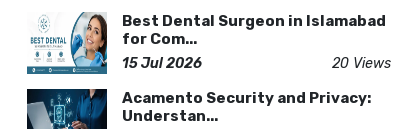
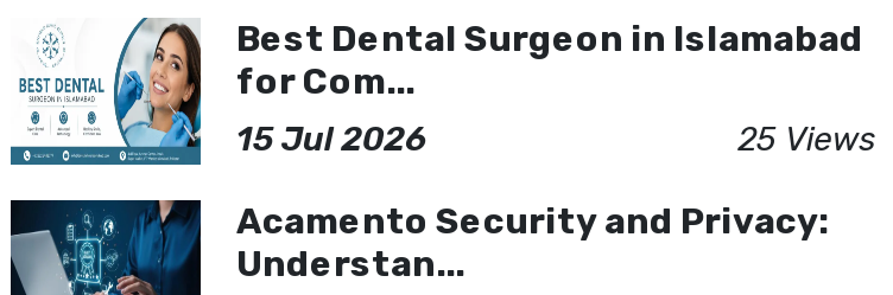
[332,54,391,71] 20 Views -> [737,118,875,159] 25 Views

